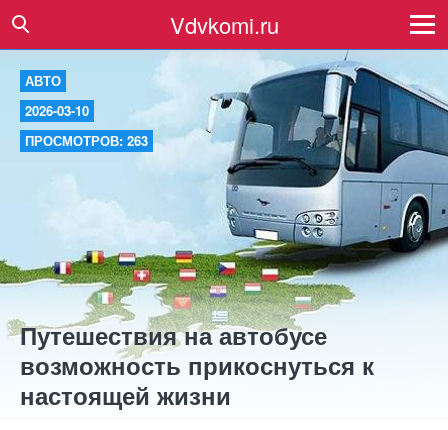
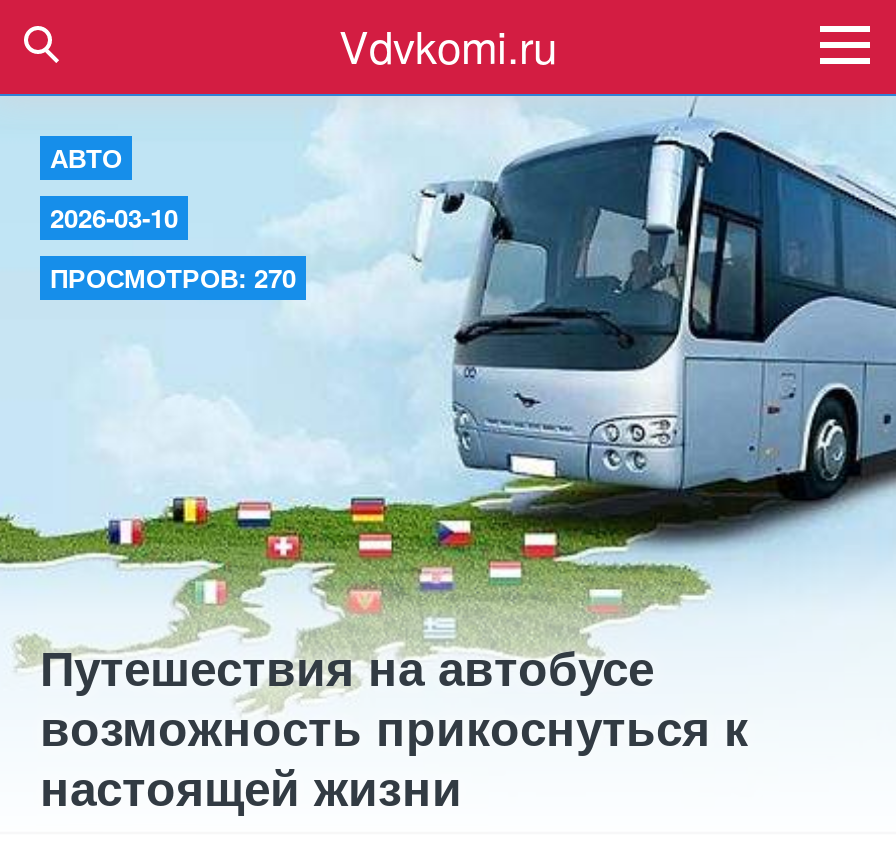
[25,131,148,150] ПРОСМОТРОВ: 263 -> [50,258,296,296] ПРОСМОТРОВ: 270

